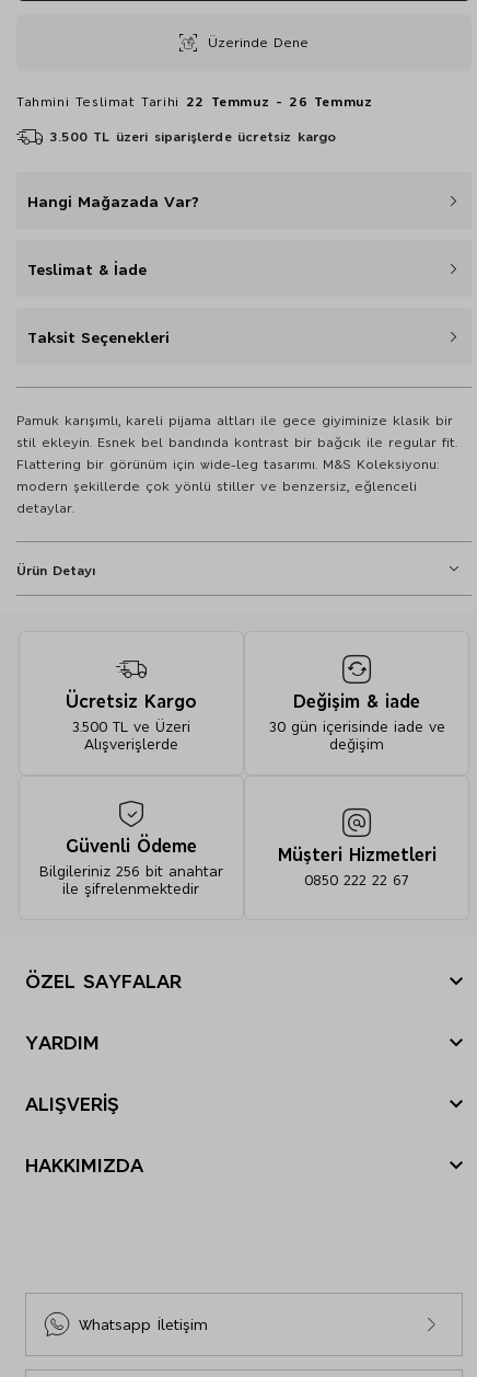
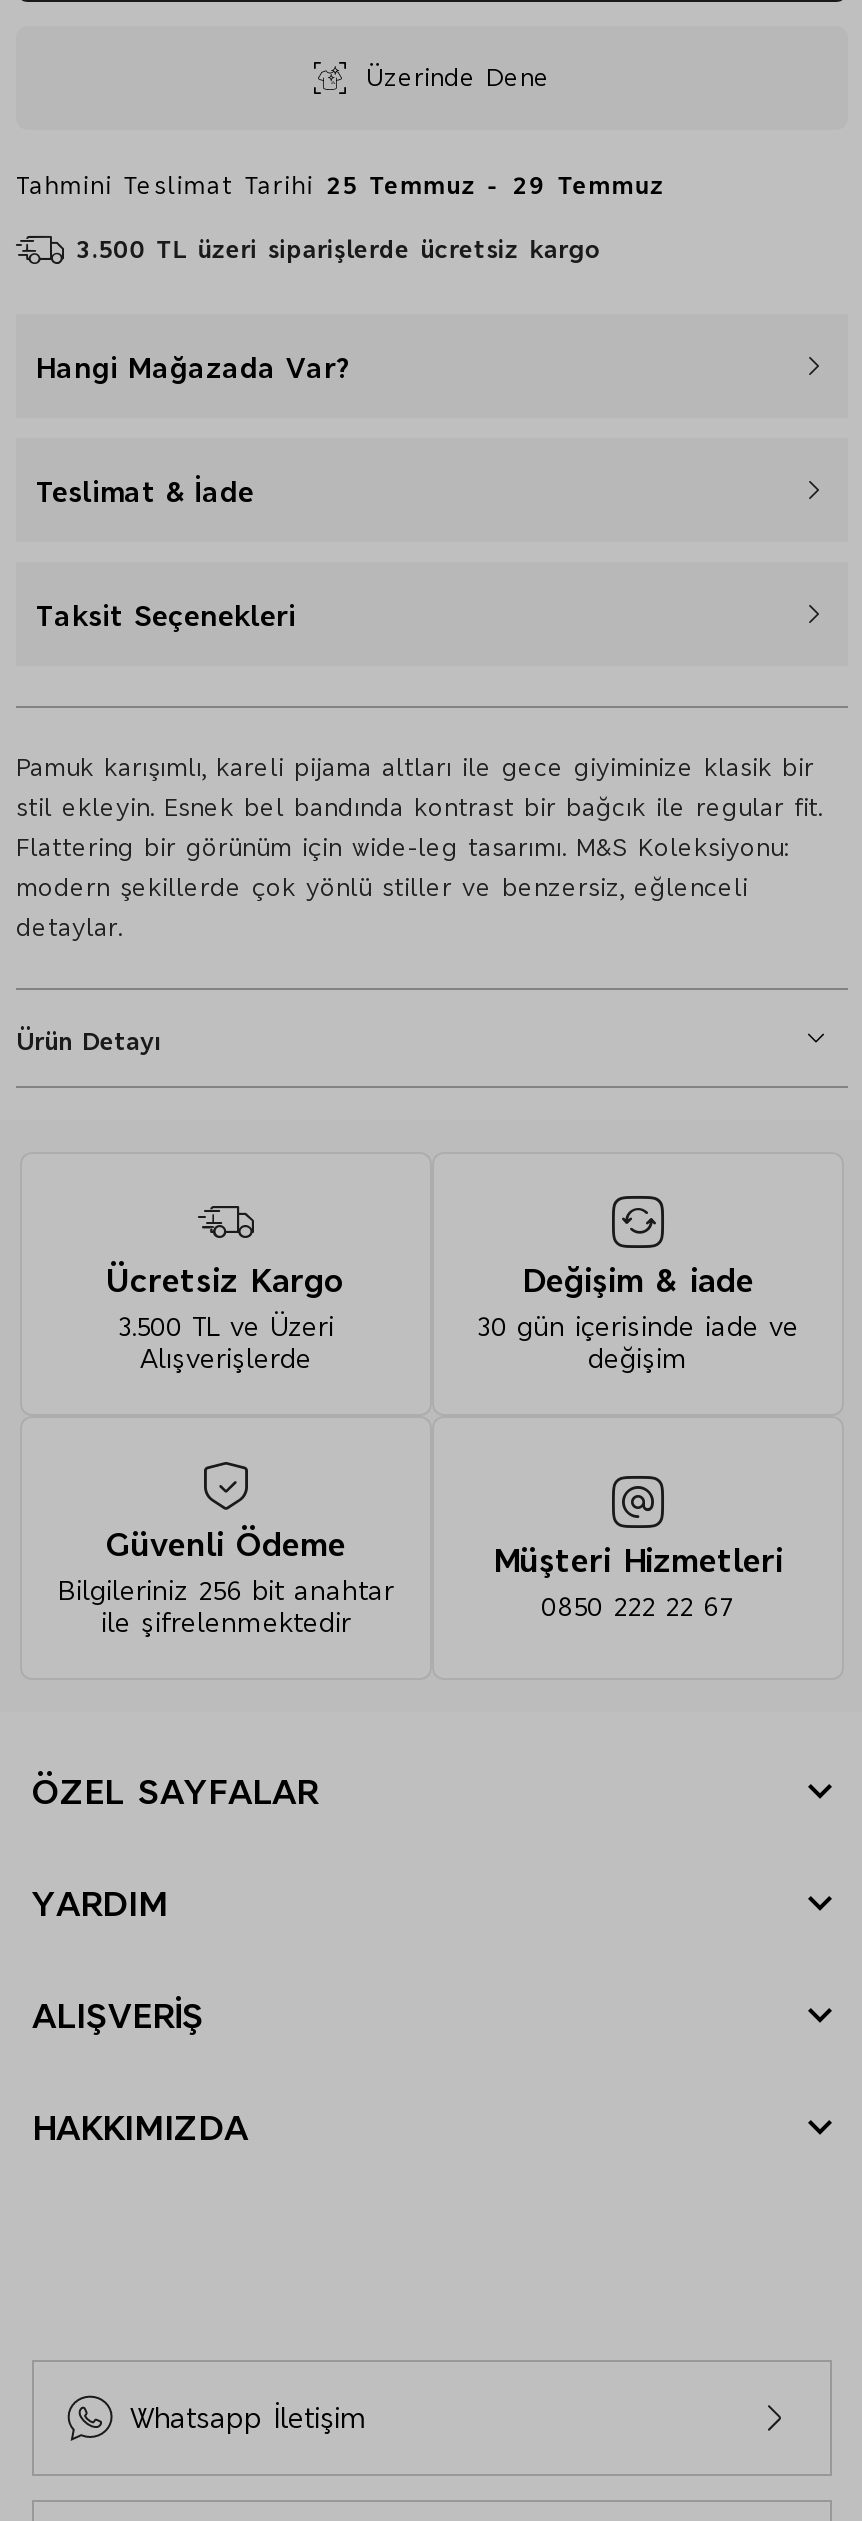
[16,94,372,111] Tahmini Teslimat Tarihi 22 Temmuz - 26 Temmuz -> [16,171,665,203] Tahmini Teslimat Tarihi 25 Temmuz - 29 Temmuz

